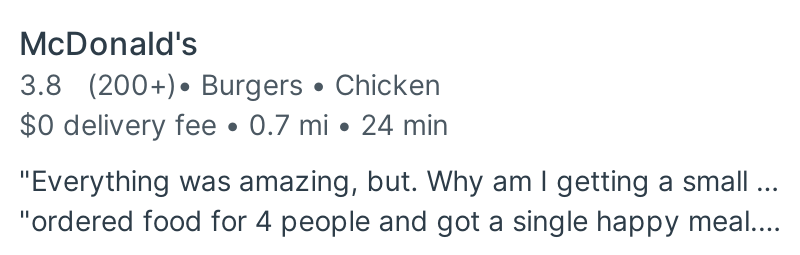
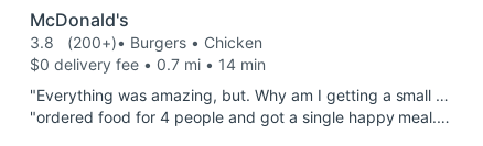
[19,107,448,141] $0 delivery fee • 0.7 mi • 24 min -> [30,55,265,74] $0 delivery fee • 0.7 mi • 14 min

